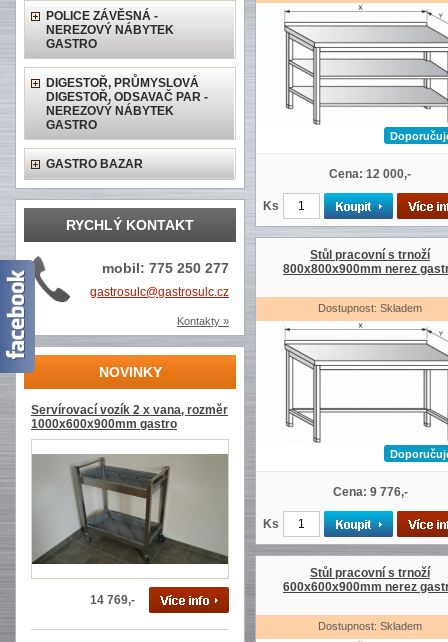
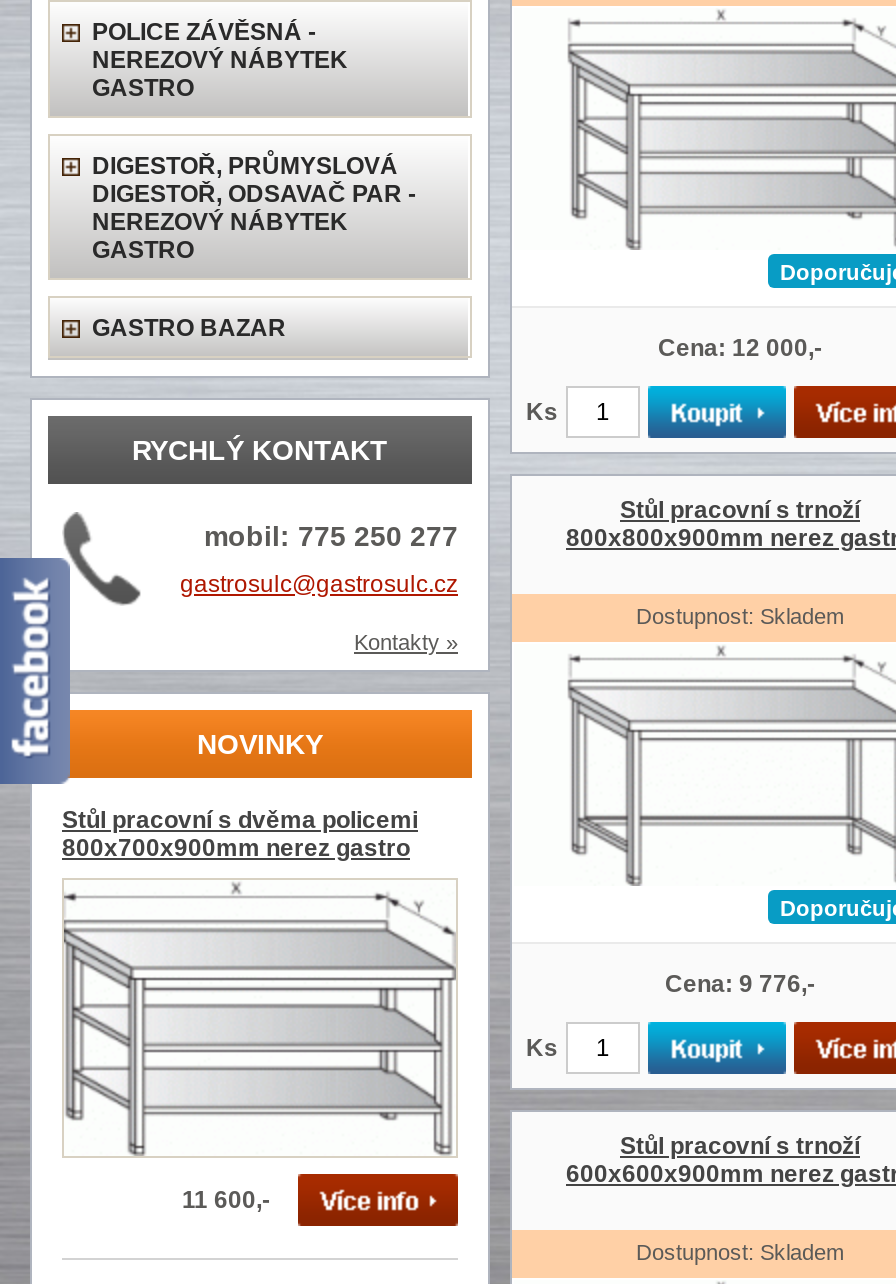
[3,259,228,431] [image] | Servírovací vozík 2 x vana, rozměr | 1000x600x900mm gastro -> [6,520,418,862] [image] | Stůl pracovní s dvěma policemi | 800x700x900mm nerez gastro
[31,442,229,607] [image] | 14 769,- -> [64,882,456,1214] [image] | 11 600,-

